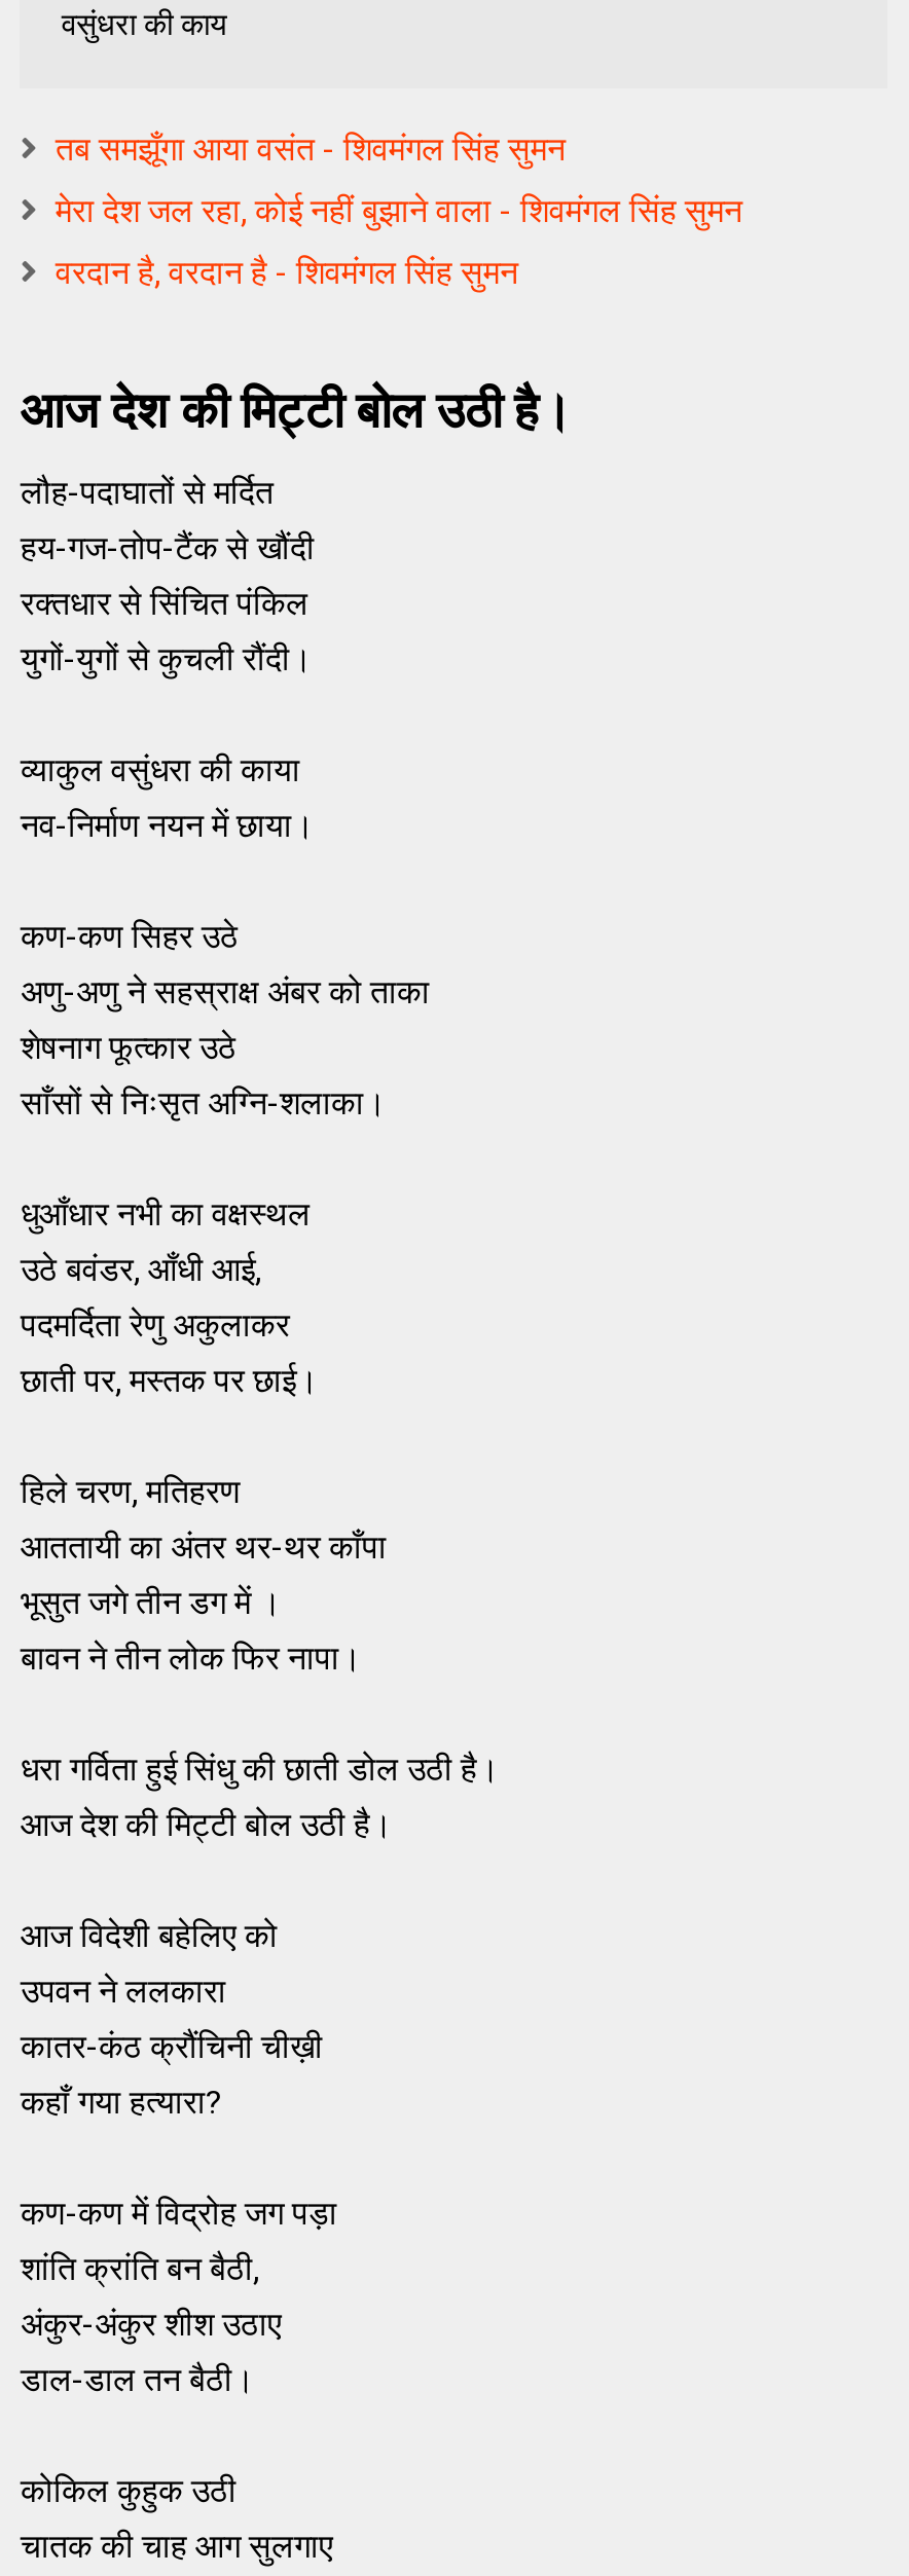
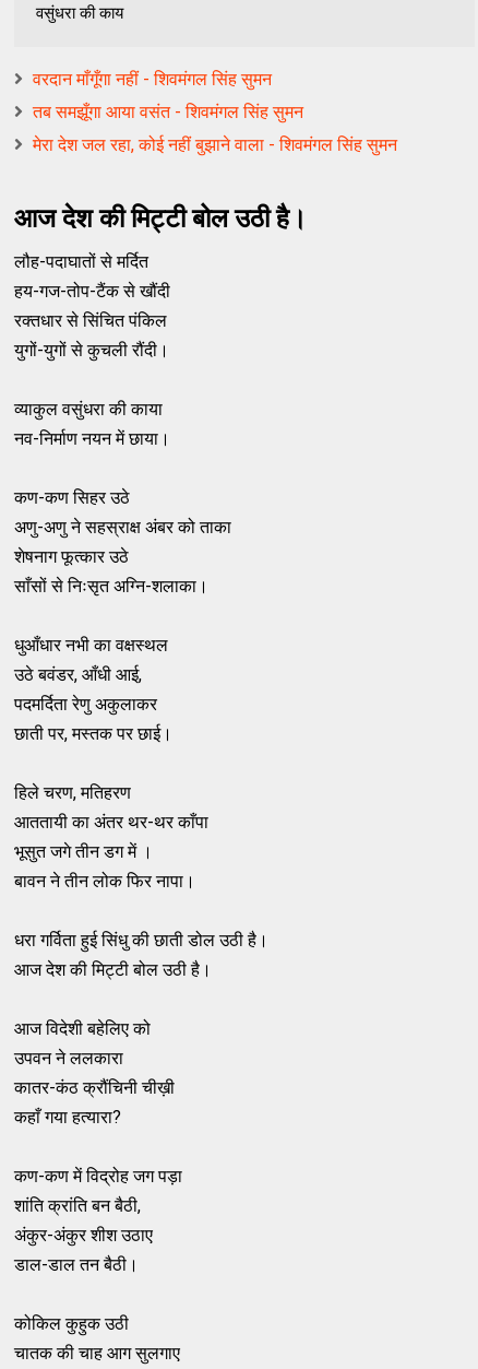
none -> [33,69,272,90] वरदान माँगूँगा नहीं - शिवमंगल सिंह सुमन
moved [55,130,742,230] -> [33,102,398,155]: तब समझूँगा आया वसंत - शिवमंगल सिंह सुमन | मेरा देश जल रहा, कोई नहीं बुझाने वाला - शिवमंगल सिंह सुमन
[55,253,518,292] वरदान है, वरदान है - शिवमंगल सिंह सुमन -> none

